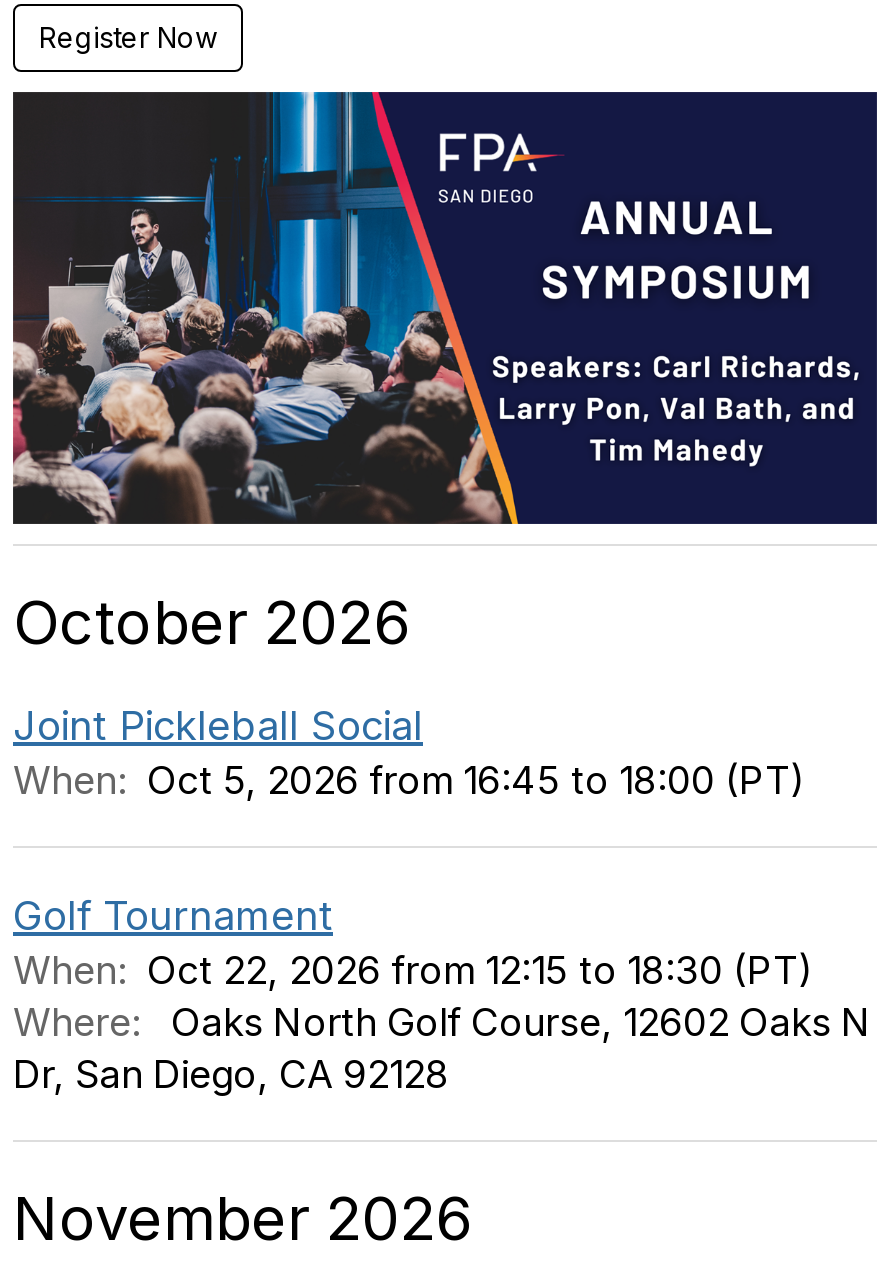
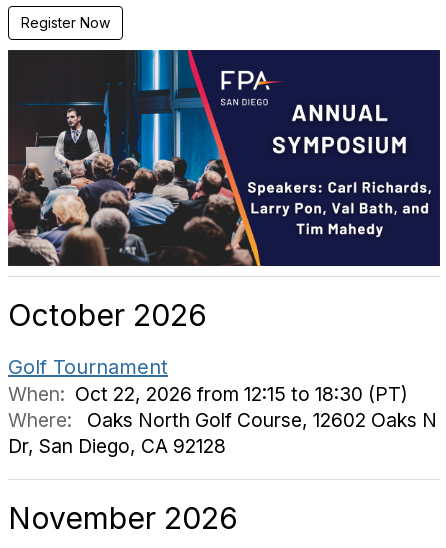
[13,702,805,804] Joint Pickleball Social | When: Oct 5, 2026 from 16:45 to 18:00 (PT) -> none

